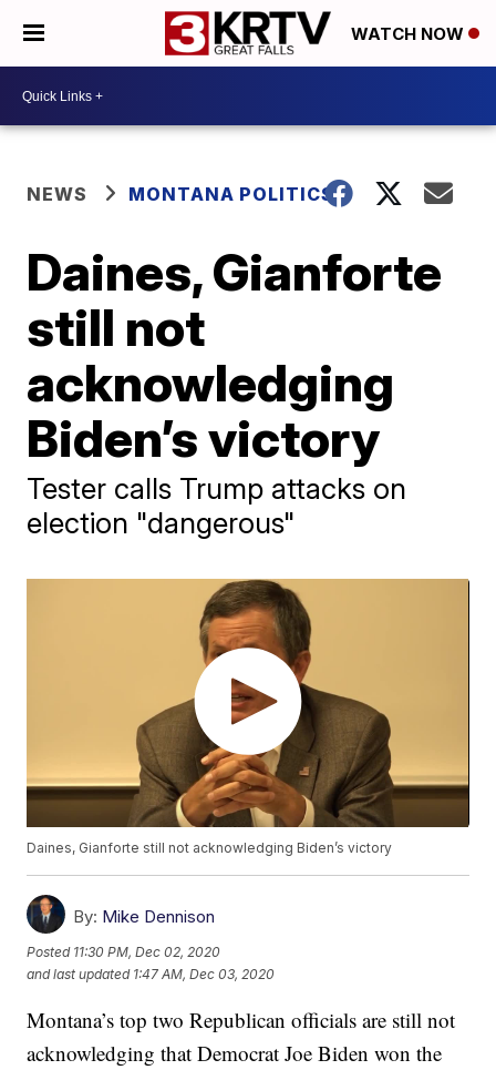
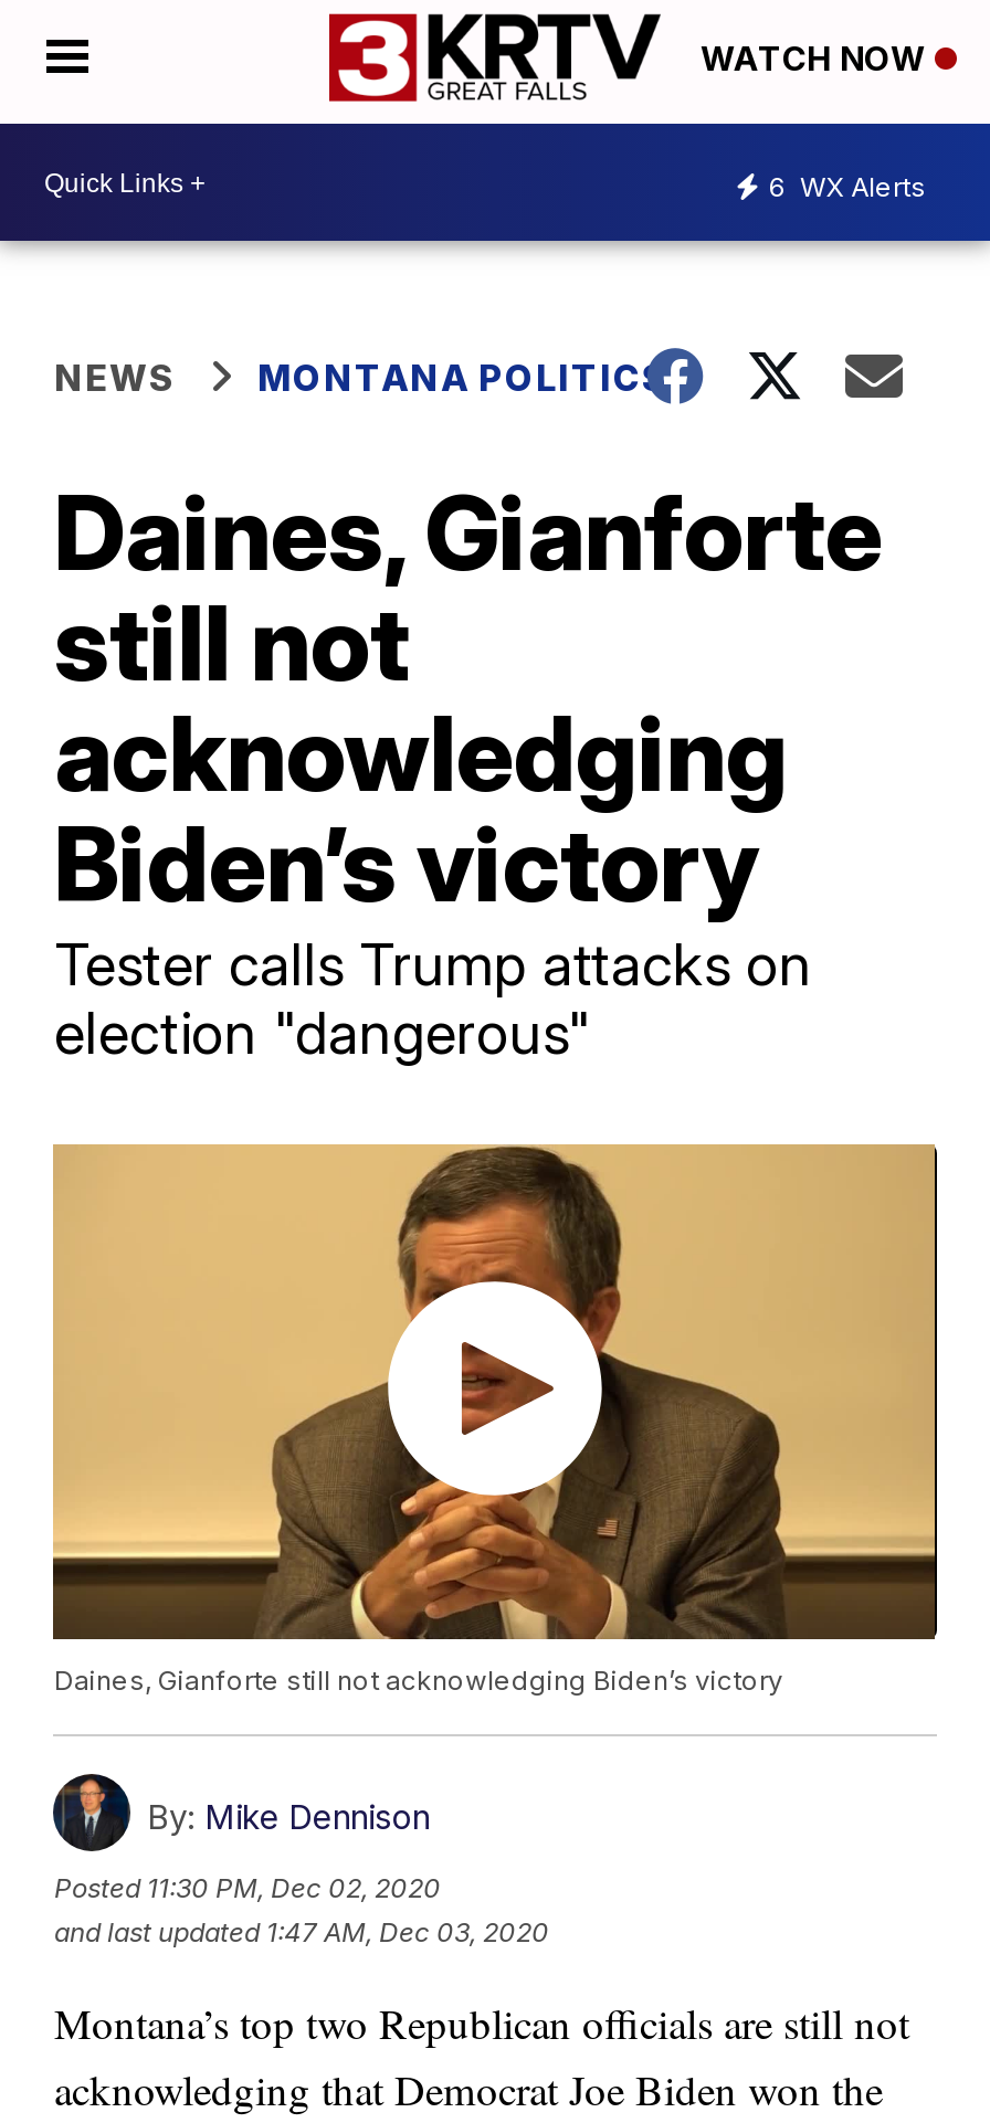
none -> [769,169,926,202] 6 WX Alerts

